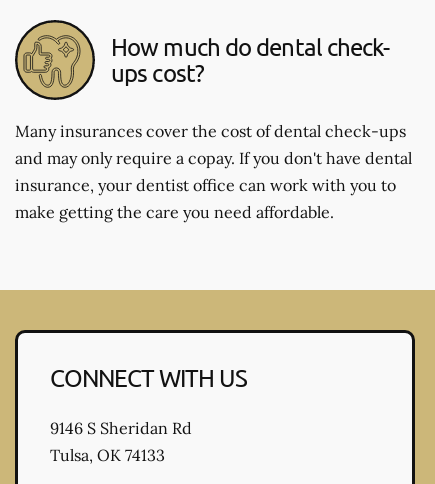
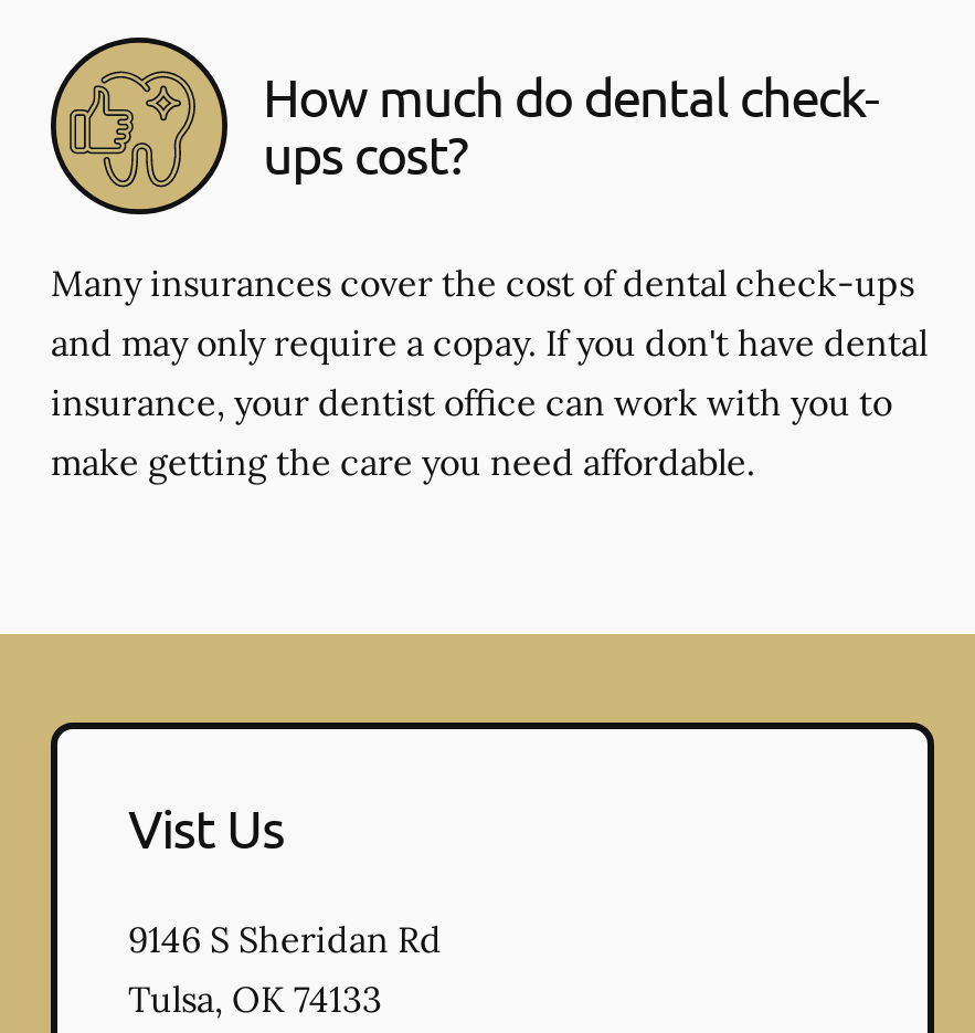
[50,362,247,391] CONNECT WITH US -> [128,794,284,858] Vist Us

